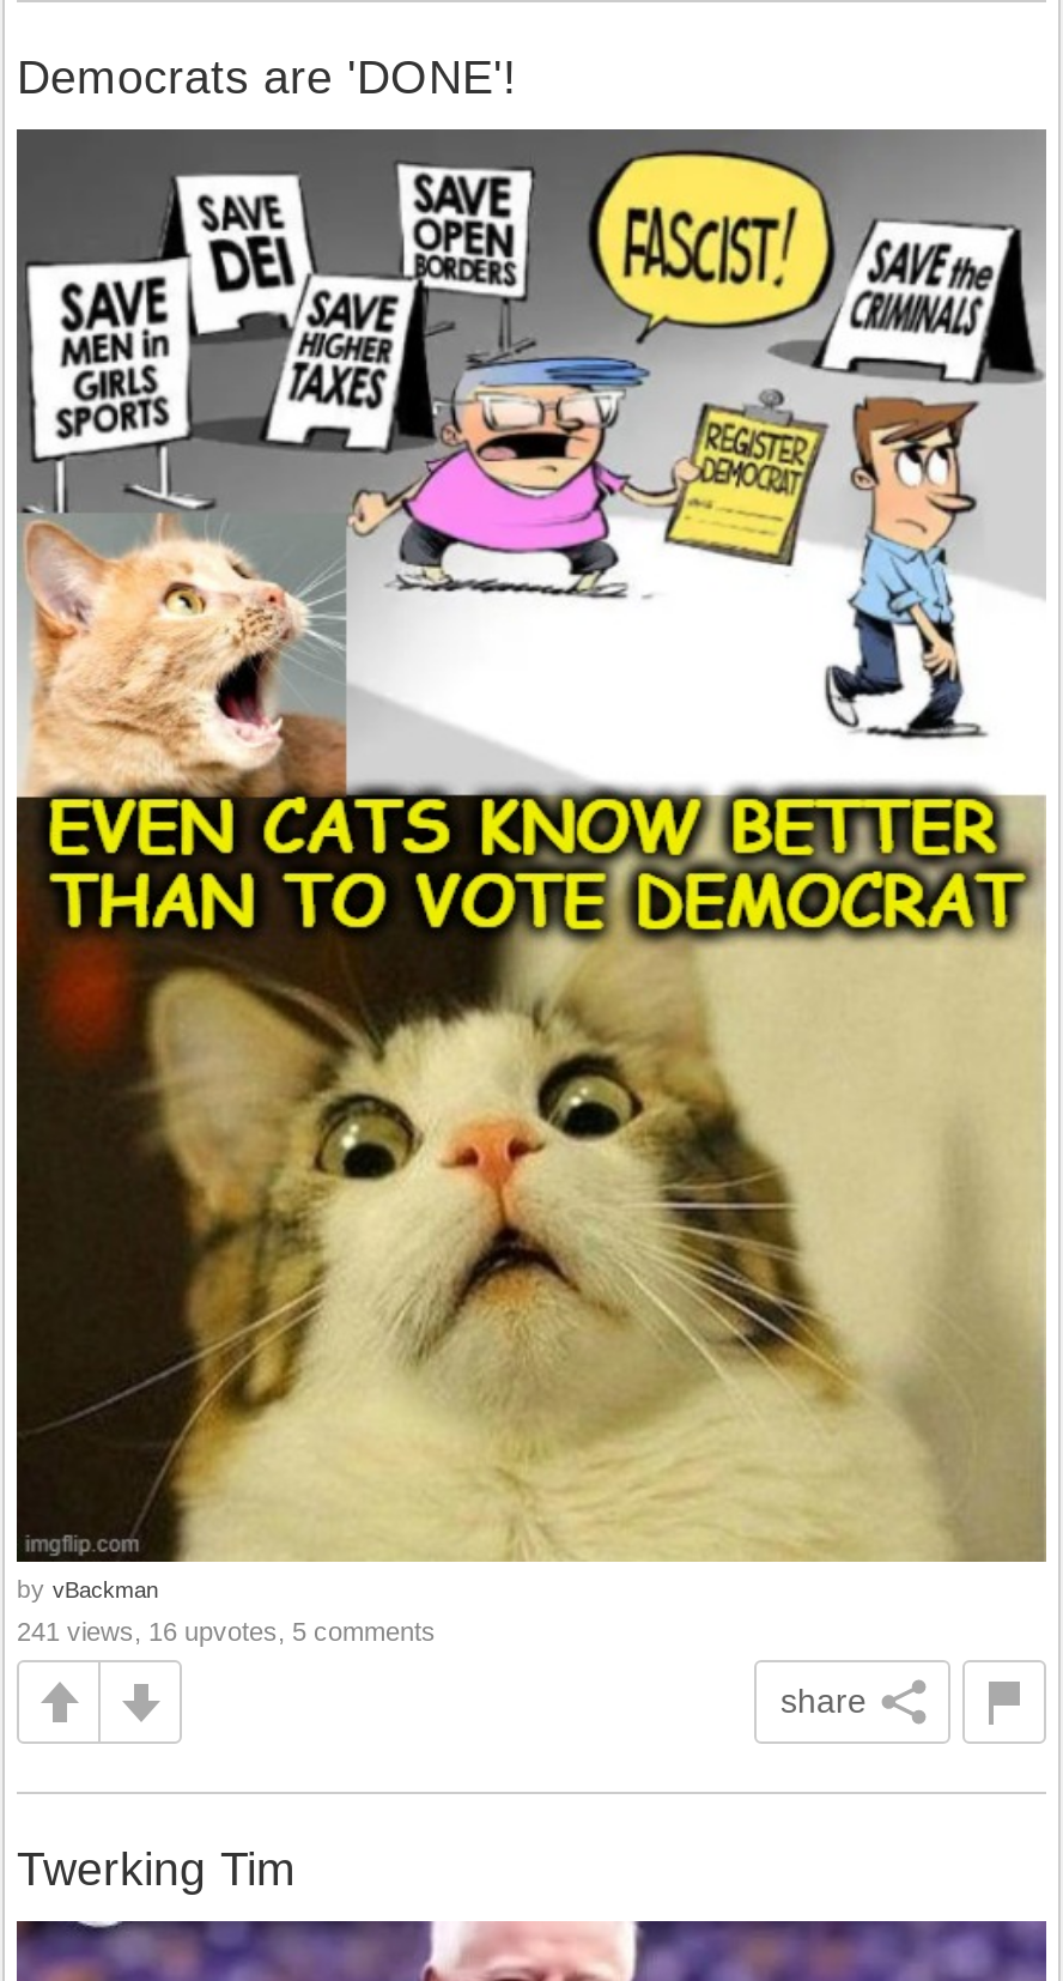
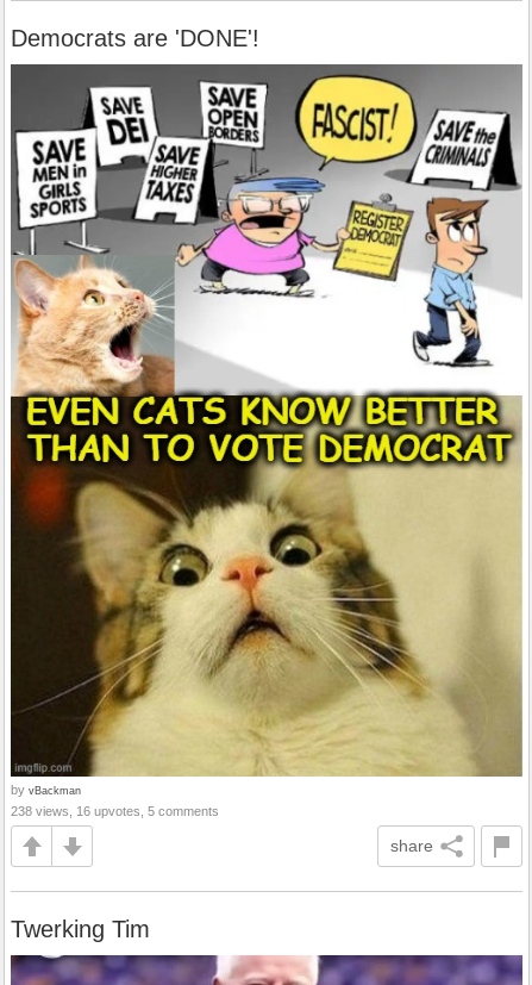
[17,1617,436,1646] 241 views, 16 upvotes, 5 comments -> [11,804,219,818] 238 views, 16 upvotes, 5 comments

